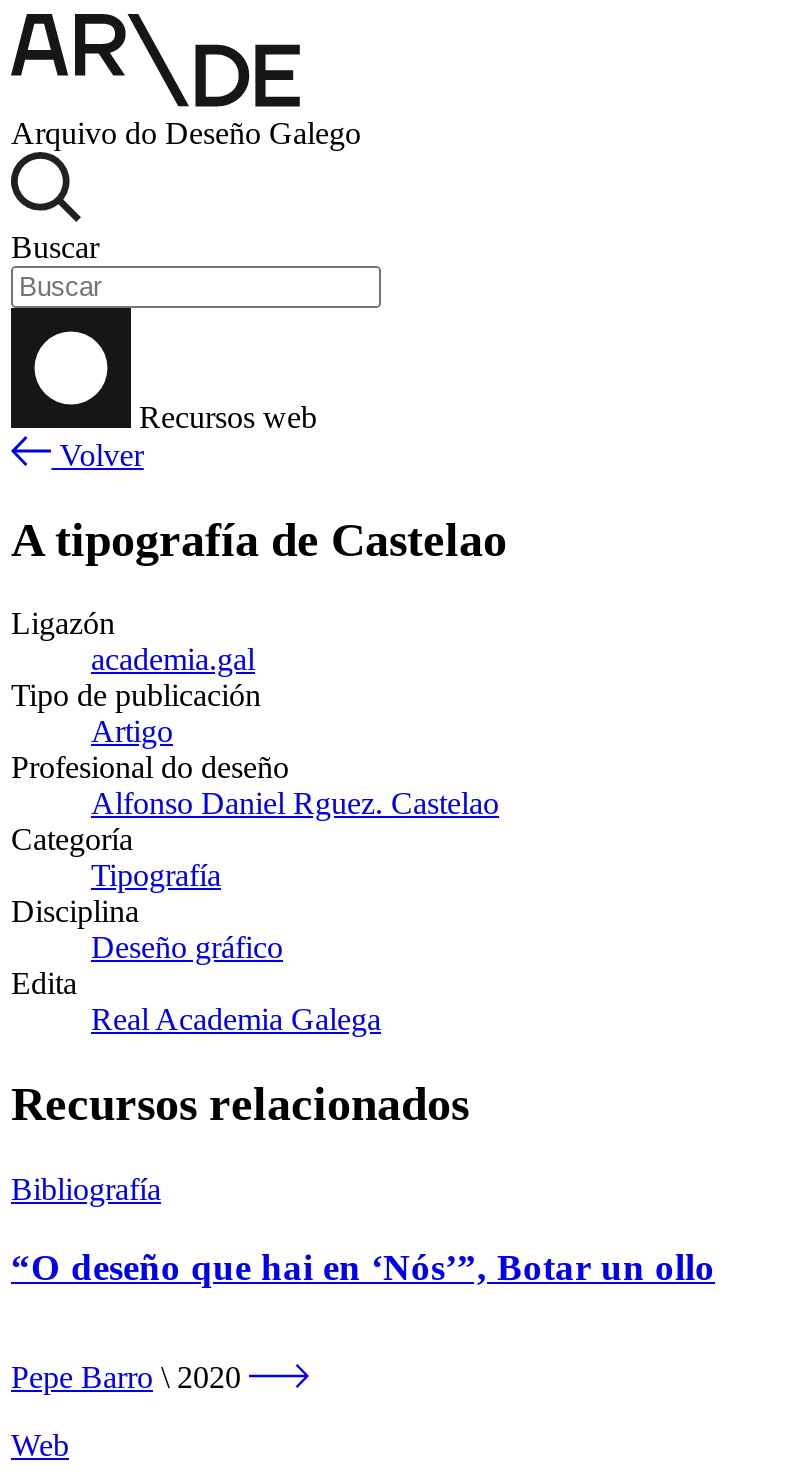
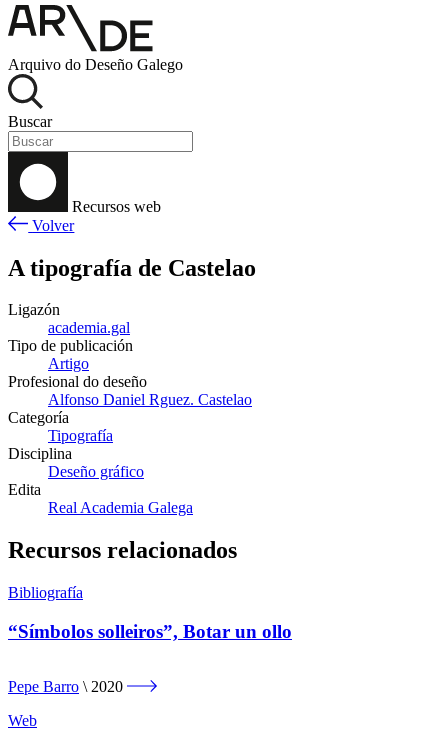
[11,1246,715,1288] “O deseño que hai en ‘Nós’”, Botar un ollo -> [8,621,292,642] “Símbolos solleiros”, Botar un ollo

